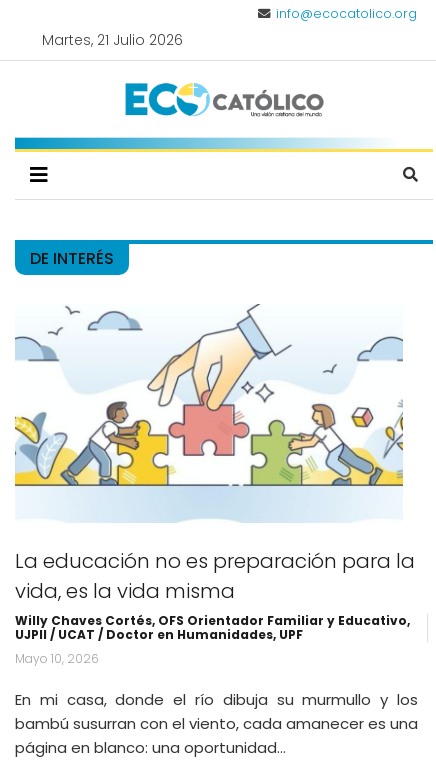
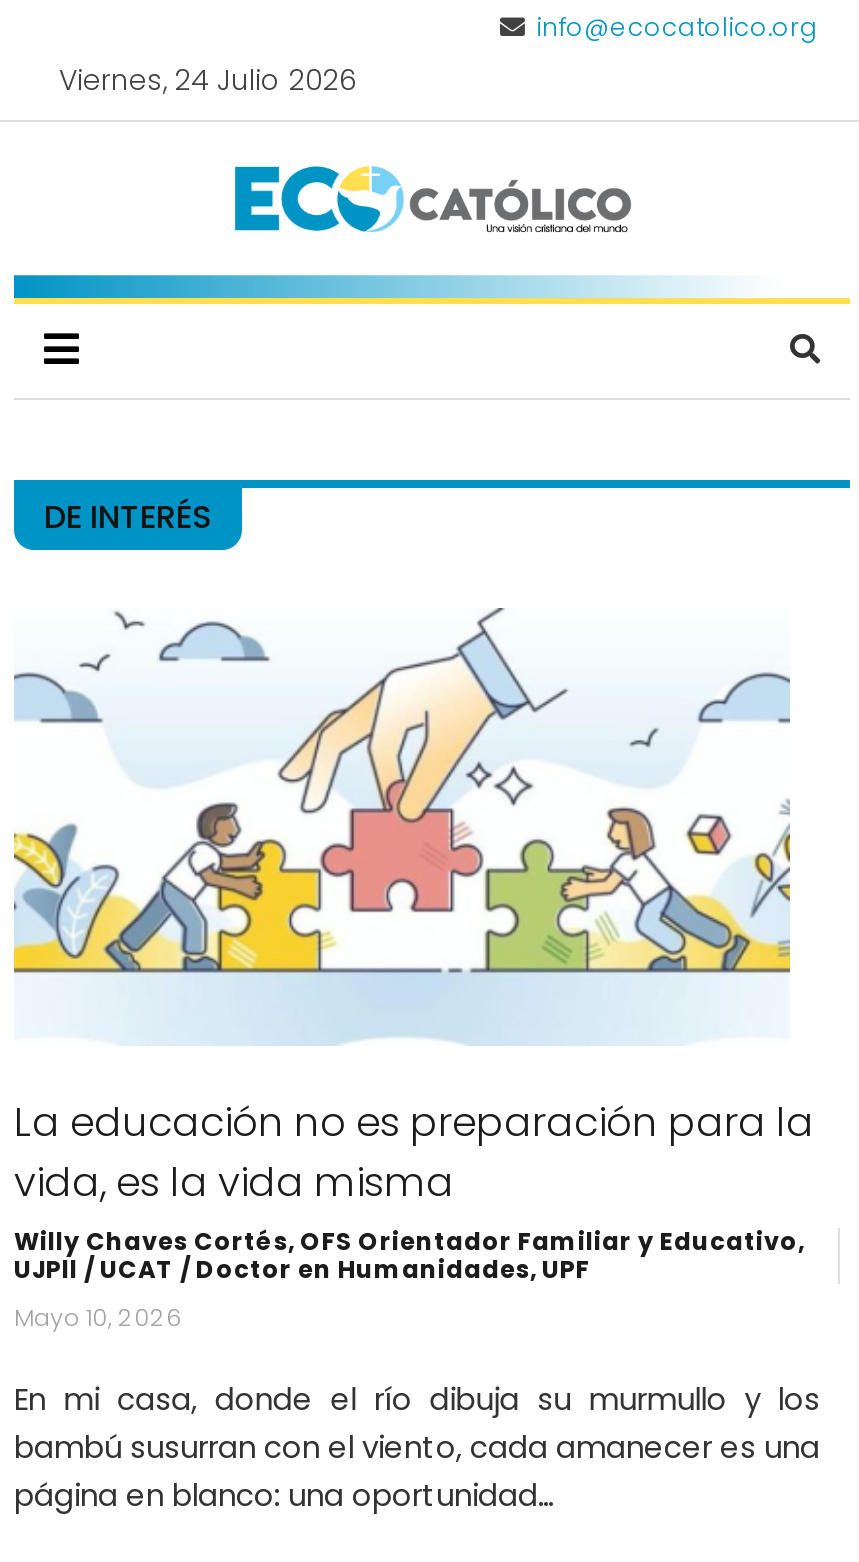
[41,30,182,50] Martes, 21 Julio 2026 -> [59,60,357,100] Viernes, 24 Julio 2026

